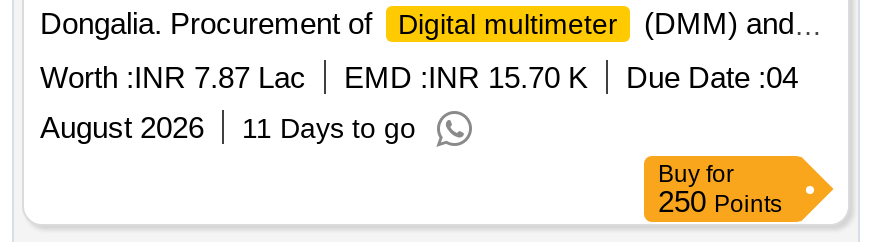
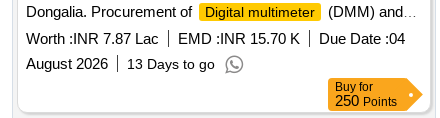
[40,110,416,144] August 2026 11 Days to go -> [26,55,215,72] August 2026 13 Days to go

